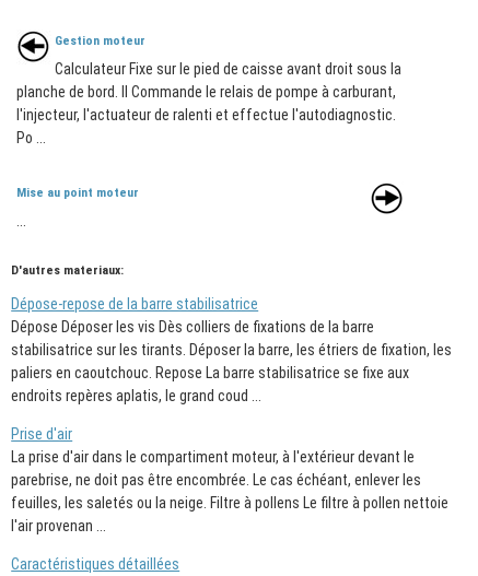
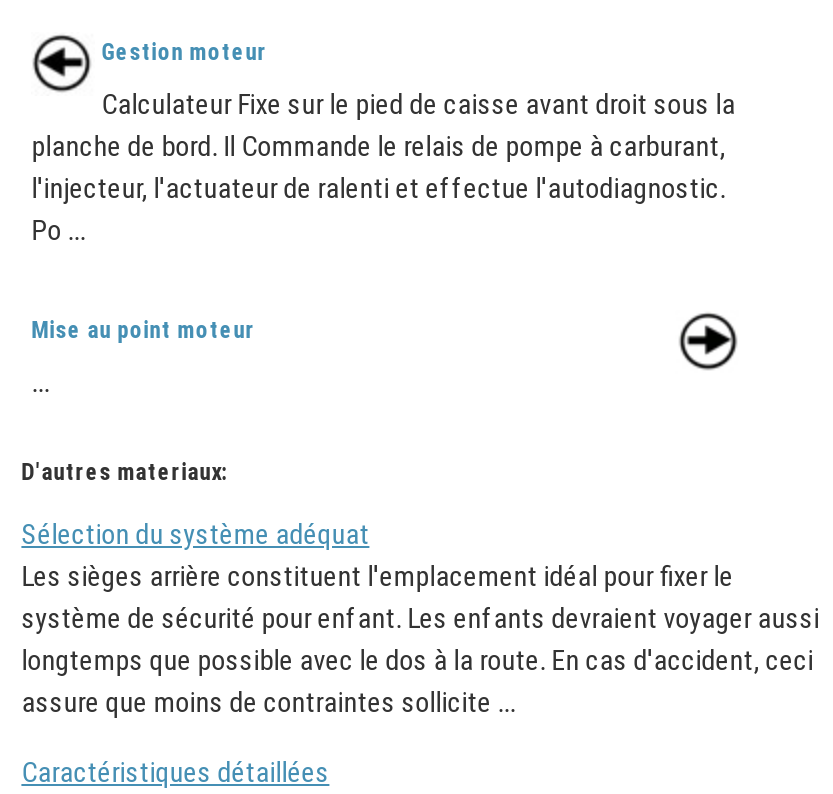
[11,295,452,534] Dépose-repose de la barre stabilisatrice | Dépose Déposer les vis Dès colliers de fixations de la barre | stabilisatrice sur les tirants. Déposer la barre, les étriers de fixation, les | paliers en caoutchouc. Repose La barre stabilisatrice se fixe aux | endroits repères aplatis, le grand coud ... | Prise d'air | La prise d'air dans le compartiment moteur, à l'extérieur devant le | parebrise, ne doit pas être encombrée. Le cas échéant, enlever les | feuilles, les saletés ou la neige. Filtre à pollens Le filtre à pollen nettoie | l'air provenan ... -> [21,518,819,718] Sélection du système adéquat | Les sièges arrière constituent l'emplacement idéal pour fixer le | système de sécurité pour enfant. Les enfants devraient voyager aussi | longtemps que possible avec le dos à la route. En cas d'accident, ceci | assure que moins de contraintes sollicite ...

